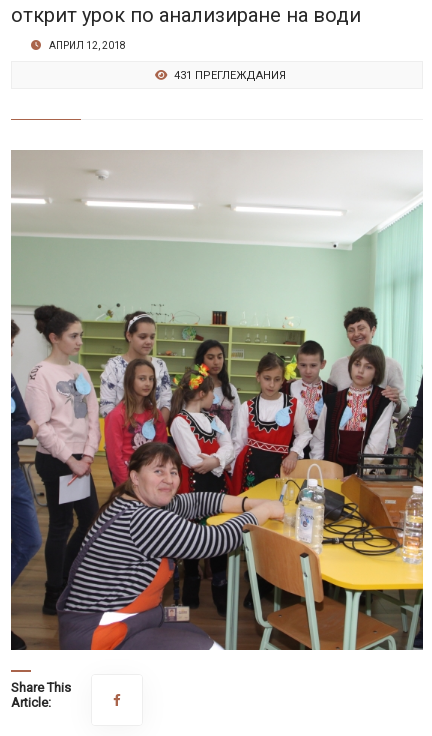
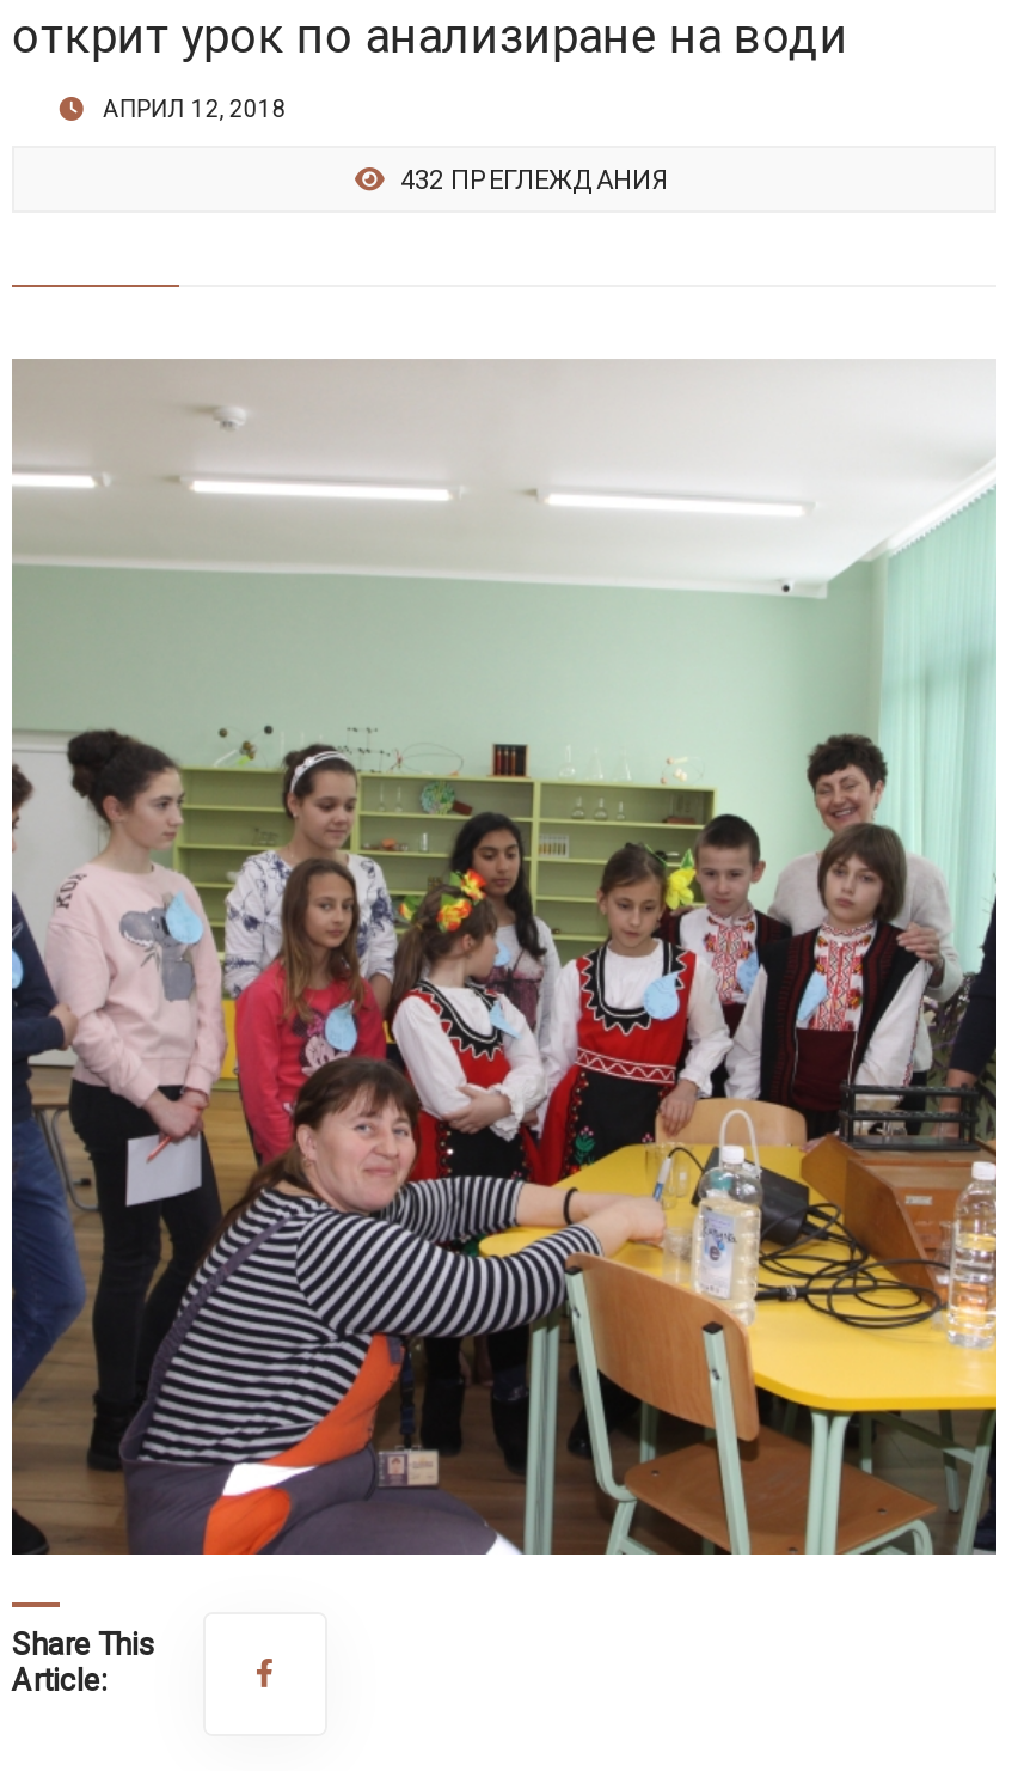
[170,69,285,82] 431 ПРЕГЛЕЖДАНИЯ -> [393,166,668,197] 432 ПРЕГЛЕЖДАНИЯ

